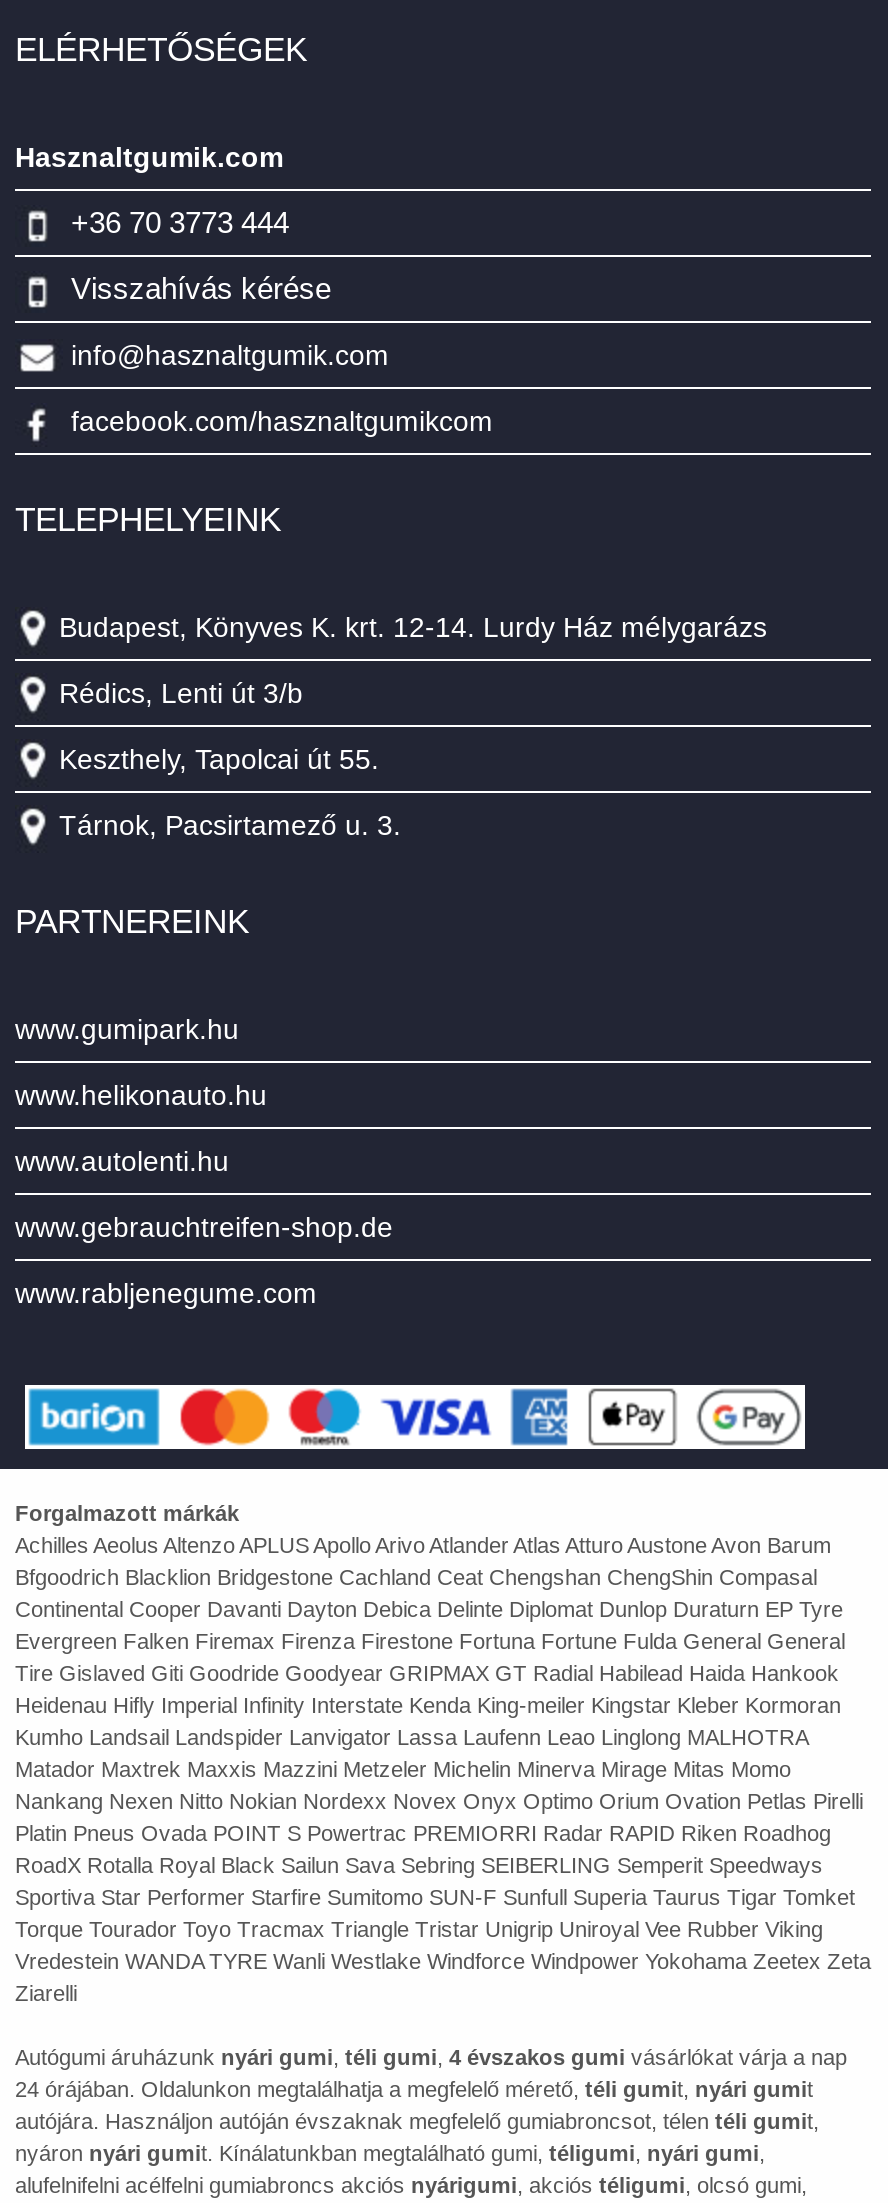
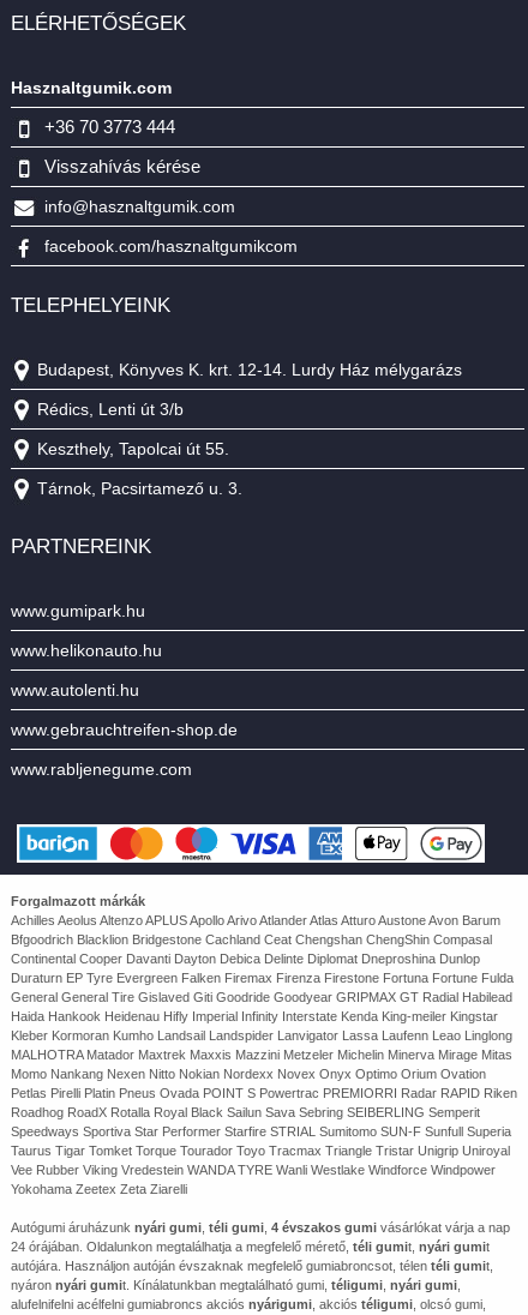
[15,1598,871,2006] Continental Cooper Davanti Dayton Debica Delinte Diplomat Dunlop Duraturn EP Tyre | Evergreen Falken Firemax Firenza Firestone Fortuna Fortune Fulda General General | Tire Gislaved Giti Goodride Goodyear GRIPMAX GT Radial Habilead Haida Hankook | Heidenau Hifly Imperial Infinity Interstate Kenda King-meiler Kingstar Kleber Kormoran | Kumho Landsail Landspider Lanvigator Lassa Laufenn Leao Linglong MALHOTRA | Matador Maxtrek Maxxis Mazzini Metzeler Michelin Minerva Mirage Mitas Momo | Nankang Nexen Nitto Nokian Nordexx Novex Onyx Optimo Orium Ovation Petlas Pirelli | Platin Pneus Ovada POINT S Powertrac PREMIORRI Radar RAPID Riken Roadhog | RoadX Rotalla Royal Black Sailun Sava Sebring SEIBERLING Semperit Speedways | Sportiva Star Performer Starfire Sumitomo SUN-F Sunfull Superia Taurus Tigar Tomket | Torque Tourador Toyo Tracmax Triangle Tristar Unigrip Uniroyal Vee Rubber Viking | Vredestein WANDA TYRE Wanli Westlake Windforce Windpower Yokohama Zeetex Zeta | Ziarelli -> [11,952,517,1197] Continental Cooper Davanti Dayton Debica Delinte Diplomat Dneproshina Dunlop | Duraturn EP Tyre Evergreen Falken Firemax Firenza Firestone Fortuna Fortune Fulda | General General Tire Gislaved Giti Goodride Goodyear GRIPMAX GT Radial Habilead | Haida Hankook Heidenau Hifly Imperial Infinity Interstate Kenda King-meiler Kingstar | Kleber Kormoran Kumho Landsail Landspider Lanvigator Lassa Laufenn Leao Linglong | MALHOTRA Matador Maxtrek Maxxis Mazzini Metzeler Michelin Minerva Mirage Mitas | Momo Nankang Nexen Nitto Nokian Nordexx Novex Onyx Optimo Orium Ovation | Petlas Pirelli Platin Pneus Ovada POINT S Powertrac PREMIORRI Radar RAPID Riken | Roadhog RoadX Rotalla Royal Black Sailun Sava Sebring SEIBERLING Semperit | Speedways Sportiva Star Performer Starfire STRIAL Sumitomo SUN-F Sunfull Superia | Taurus Tigar Tomket Torque Tourador Toyo Tracmax Triangle Tristar Unigrip Uniroyal | Vee Rubber Viking Vredestein WANDA TYRE Wanli Westlake Windforce Windpower | Yokohama Zeetex Zeta Ziarelli

